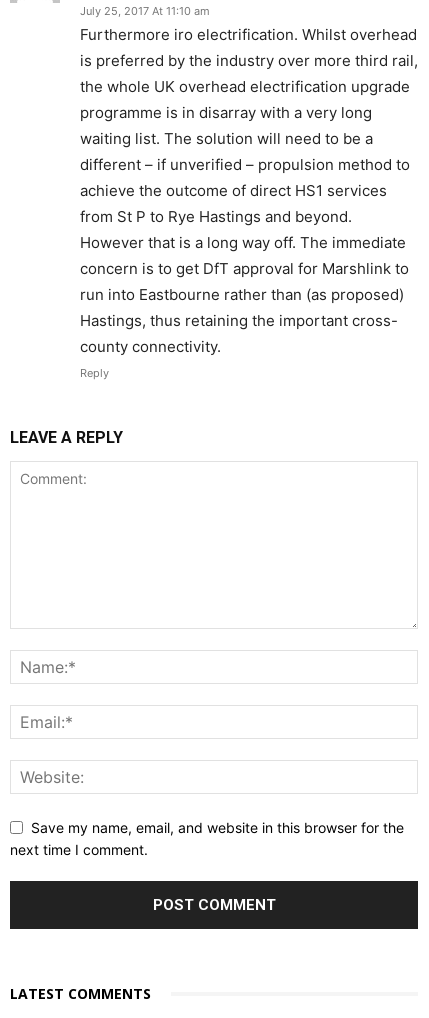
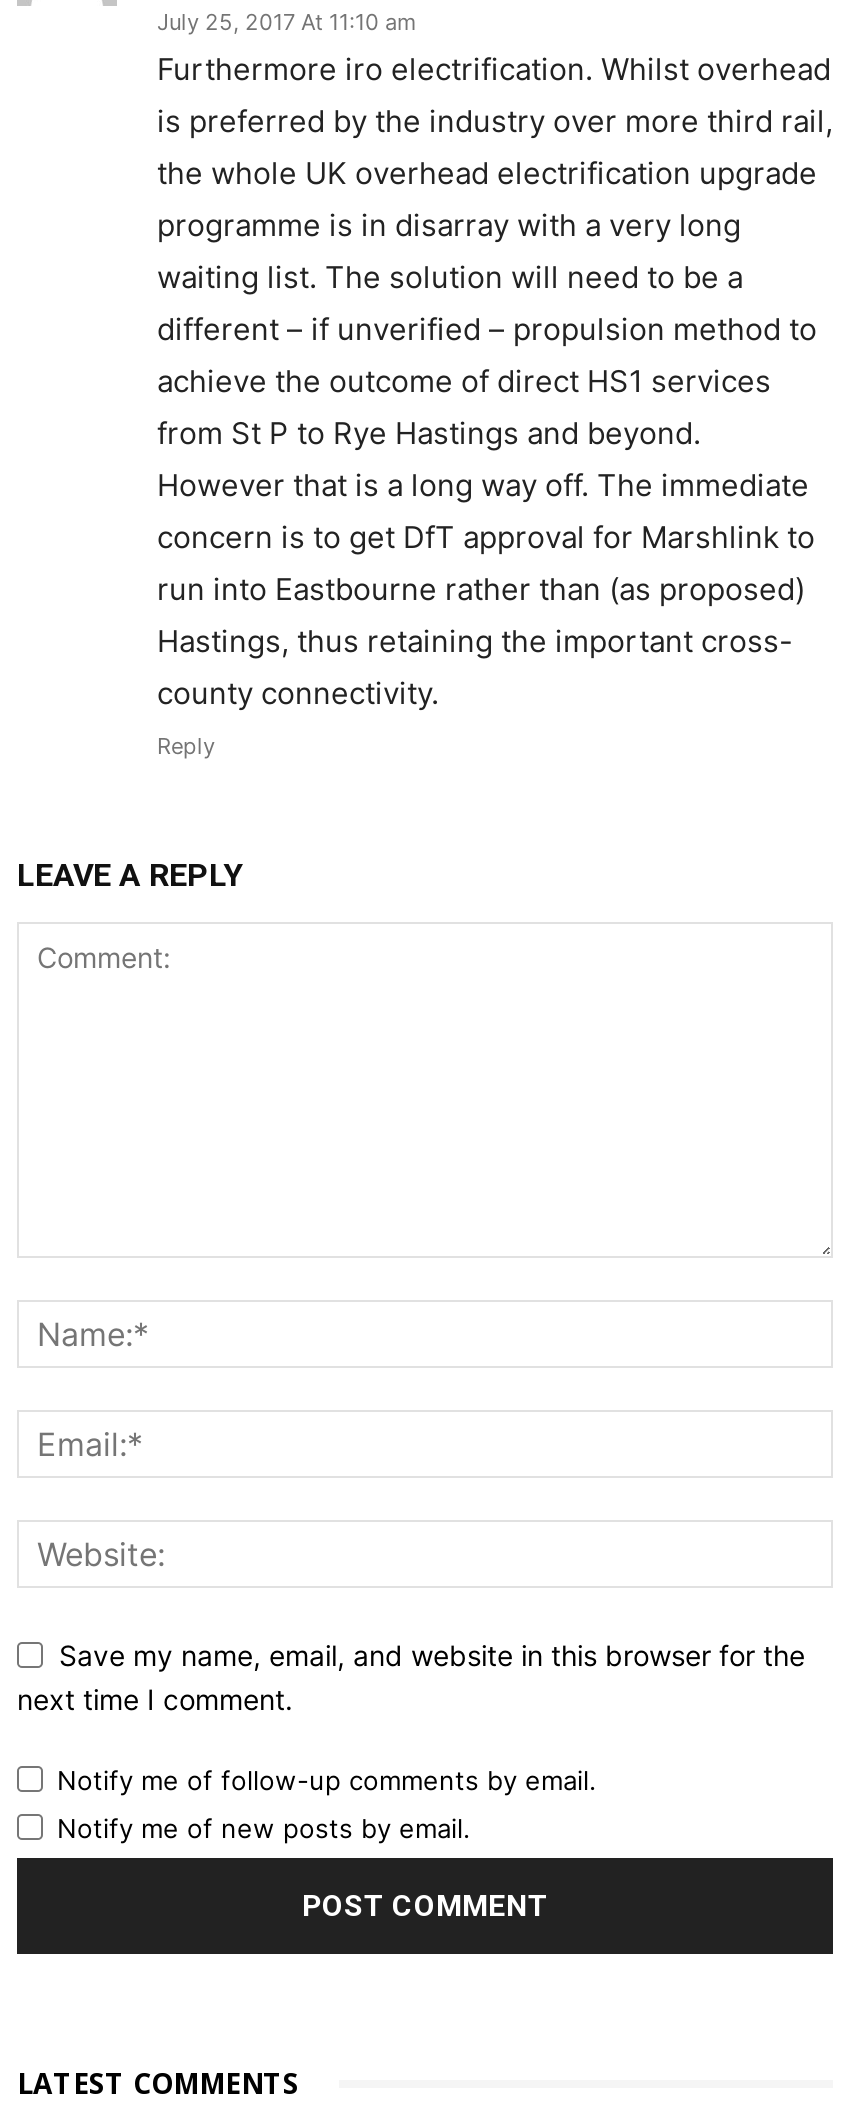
none -> [57,1765,597,1845] Notify me of follow-up comments by email. | Notify me of new posts by email.

